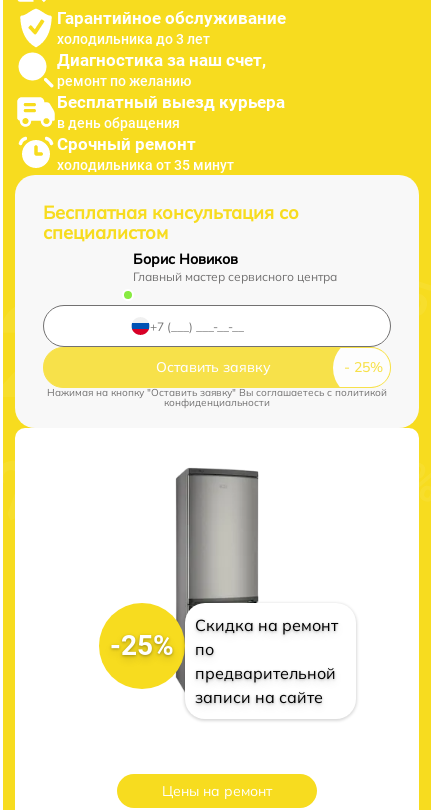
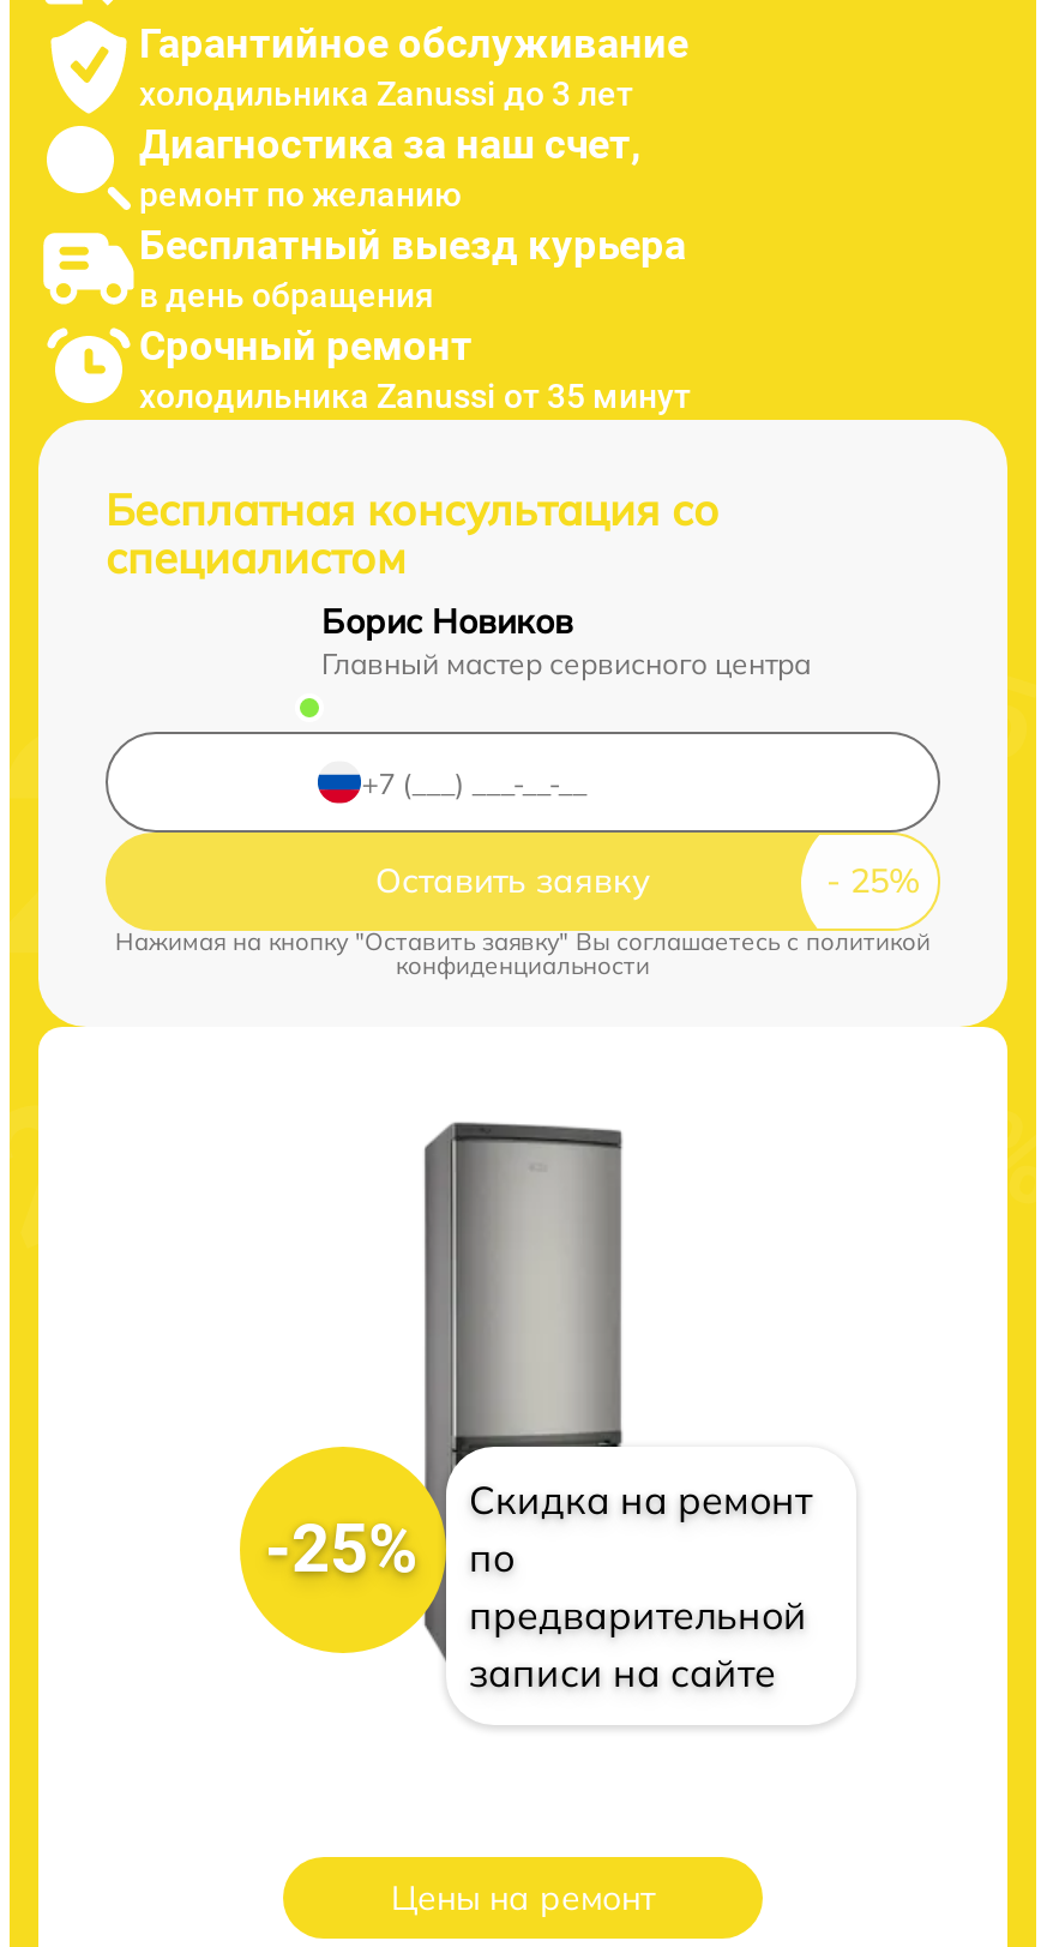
[57,30,210,46] холодильника до 3 лет -> [139,73,633,112] холодильника Zanussi до 3 лет
[57,156,234,172] холодильника от 35 минут -> [139,375,691,414] холодильника Zanussi от 35 минут

